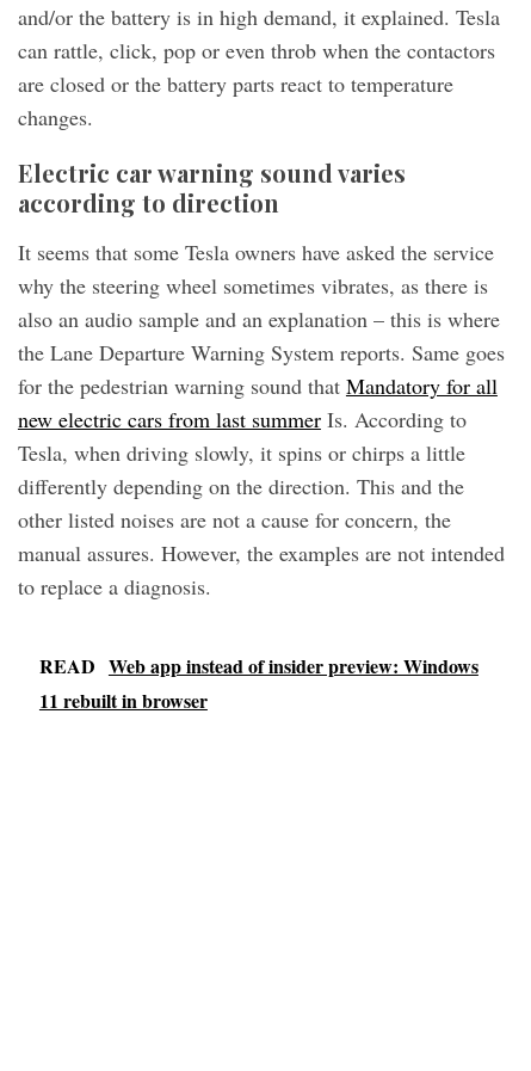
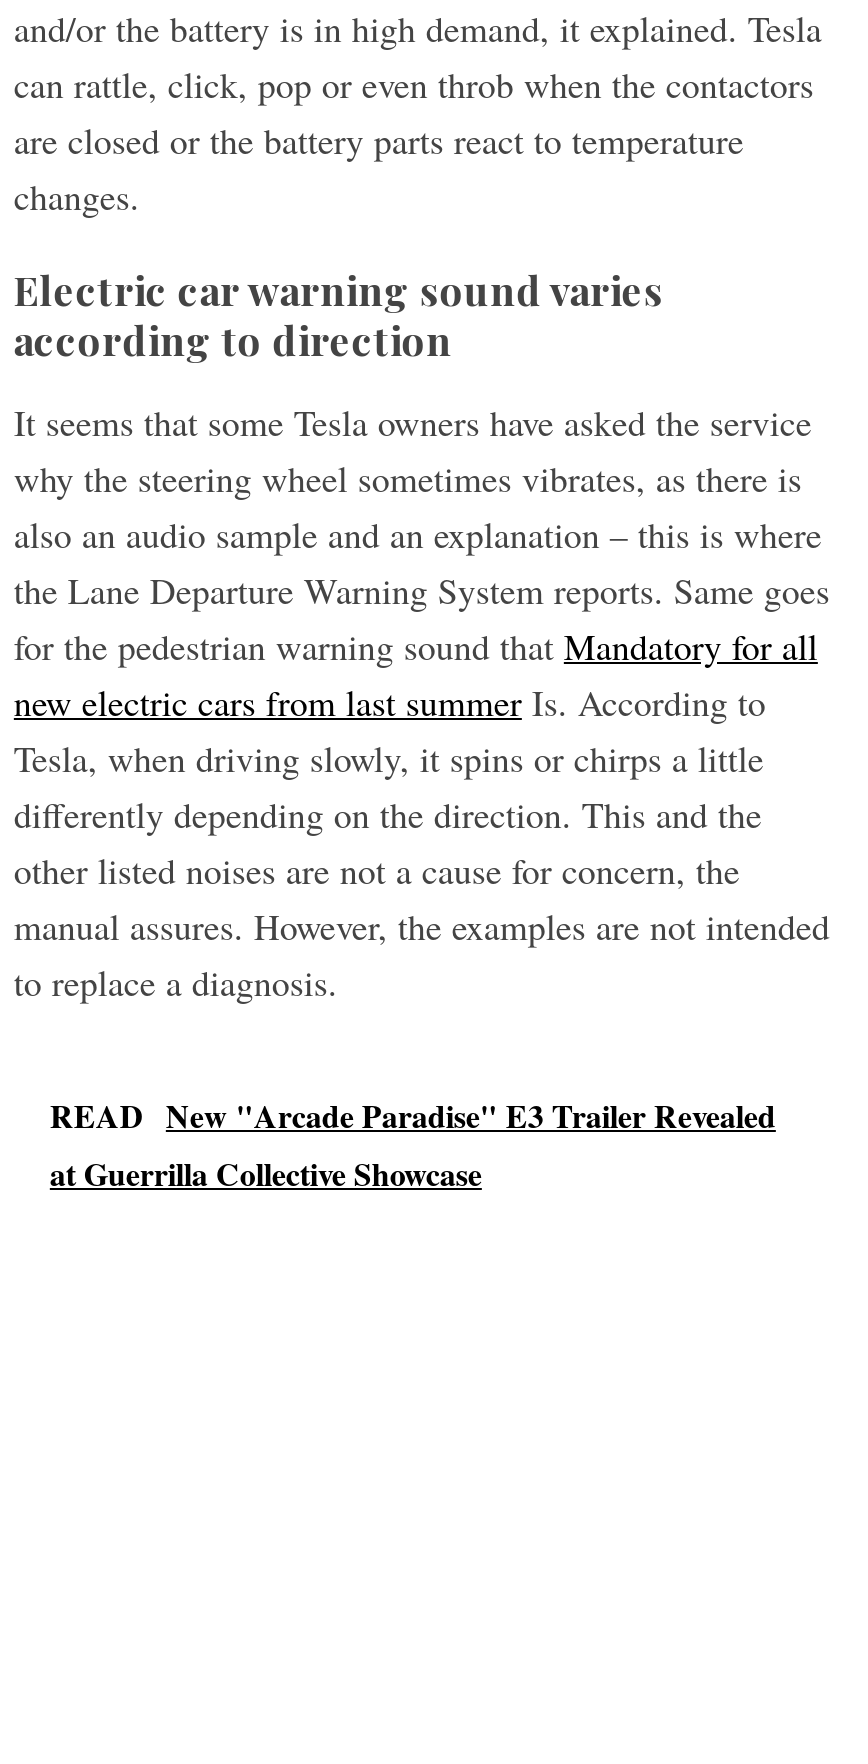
[39,652,478,714] READ Web app instead of insider preview: Windows | 11 rebuilt in browser -> [50,1092,776,1196] READ New "Arcade Paradise" E3 Trailer Revealed | at Guerrilla Collective Showcase

